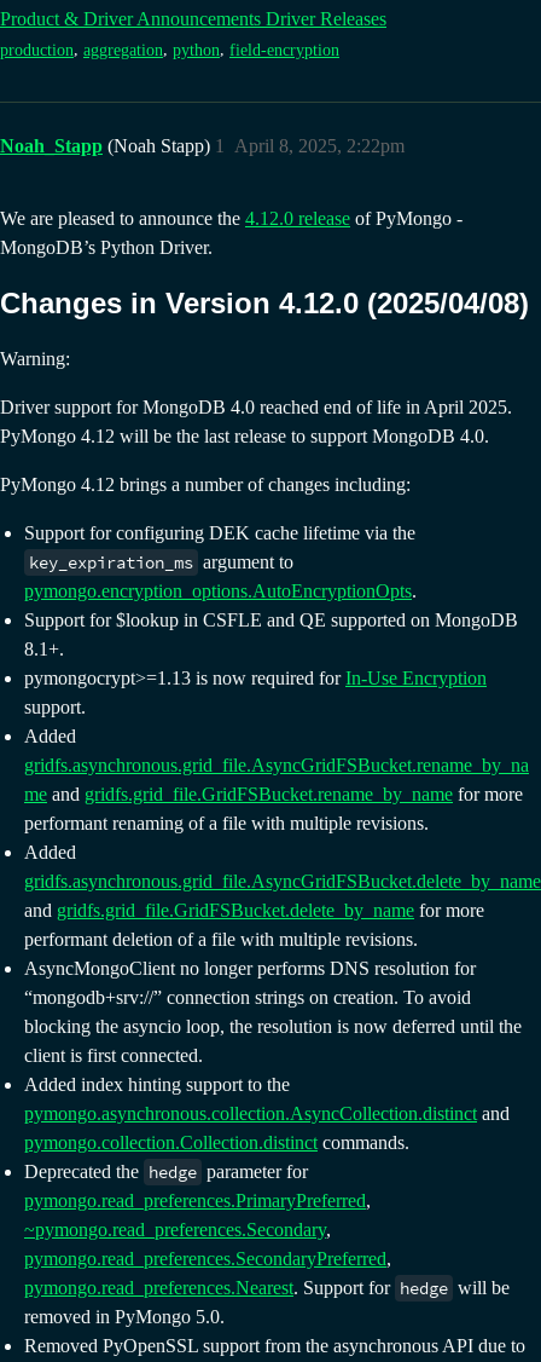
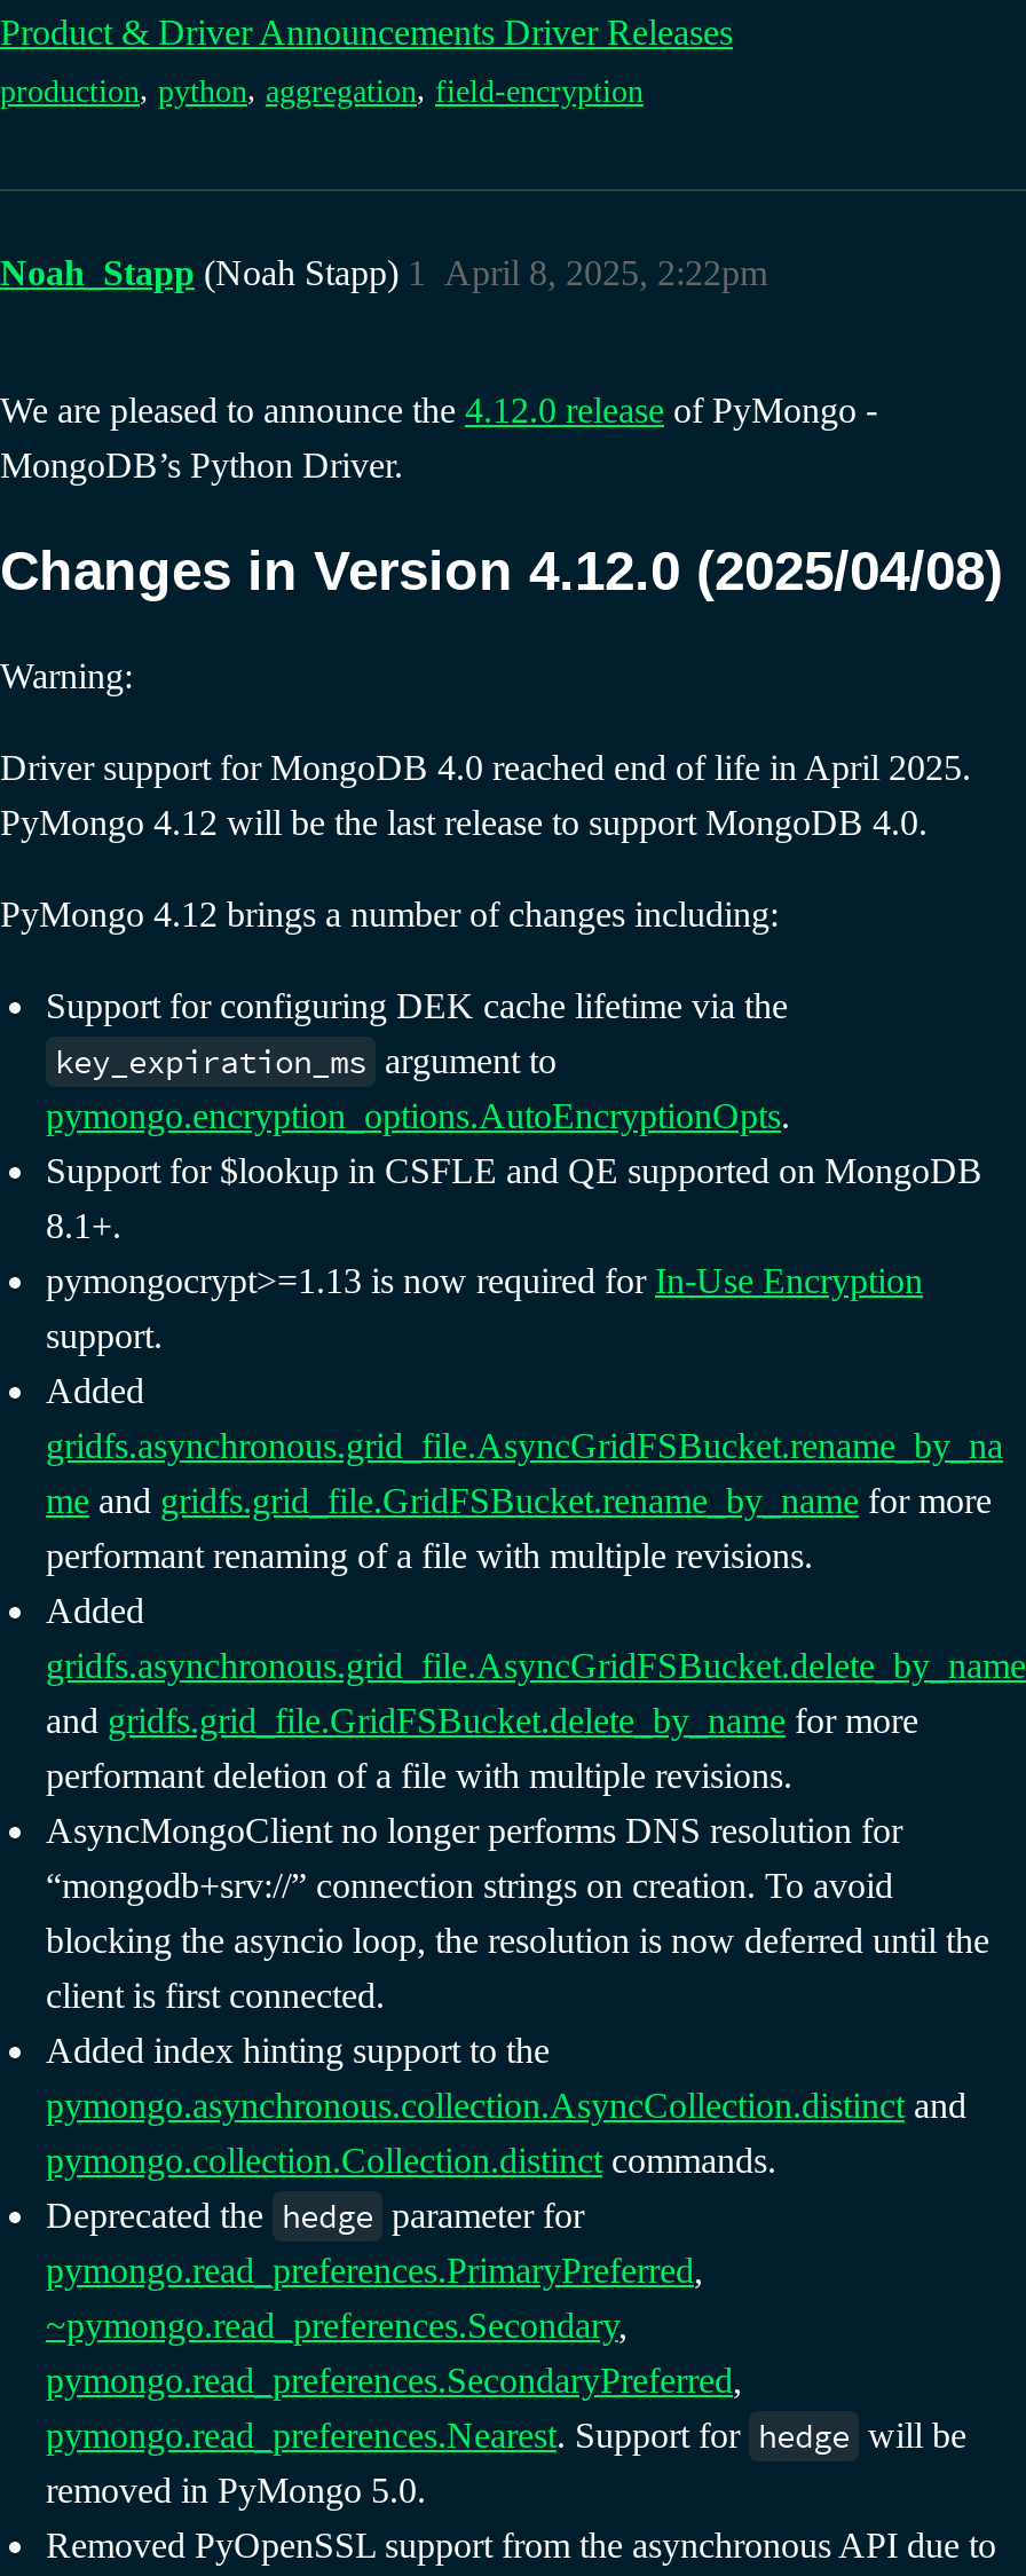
[0,40,339,59] production, aggregation, python, field-encryption -> [0,72,644,109] production, python, aggregation, field-encryption

